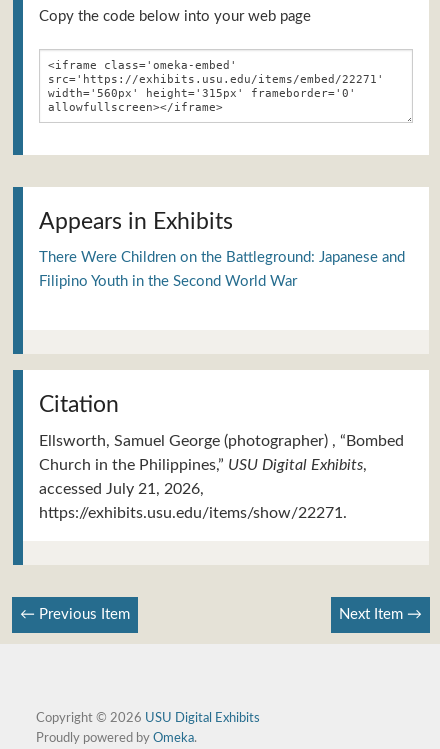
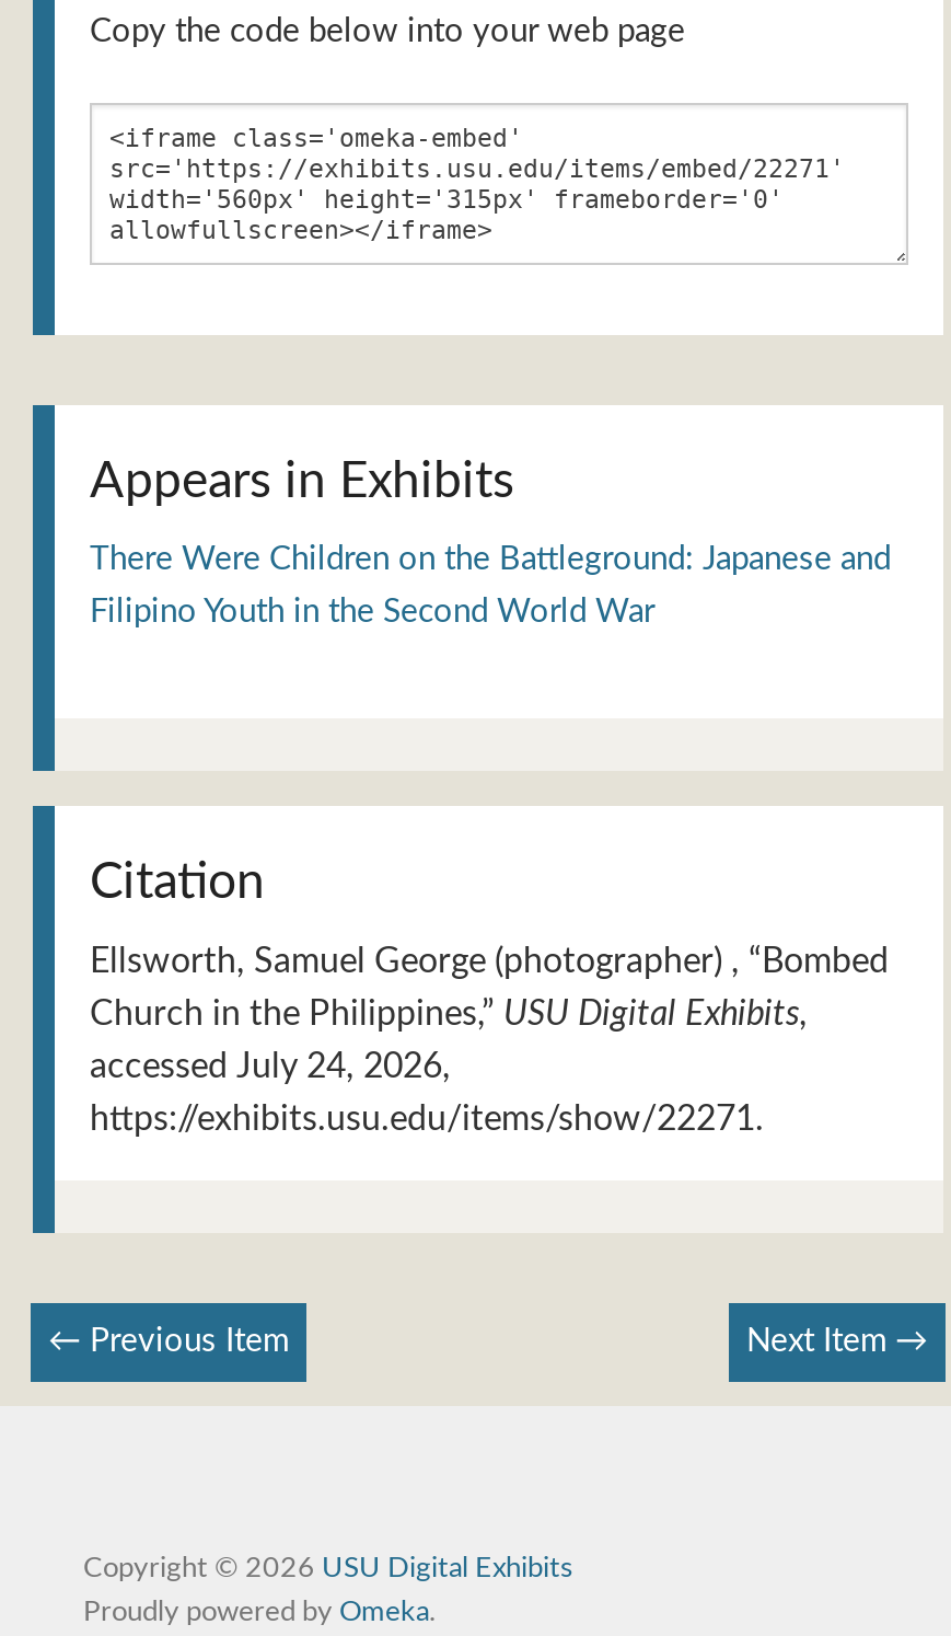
[39,481,204,497] accessed July 21, 2026, -> [90,1049,451,1084] accessed July 24, 2026,

